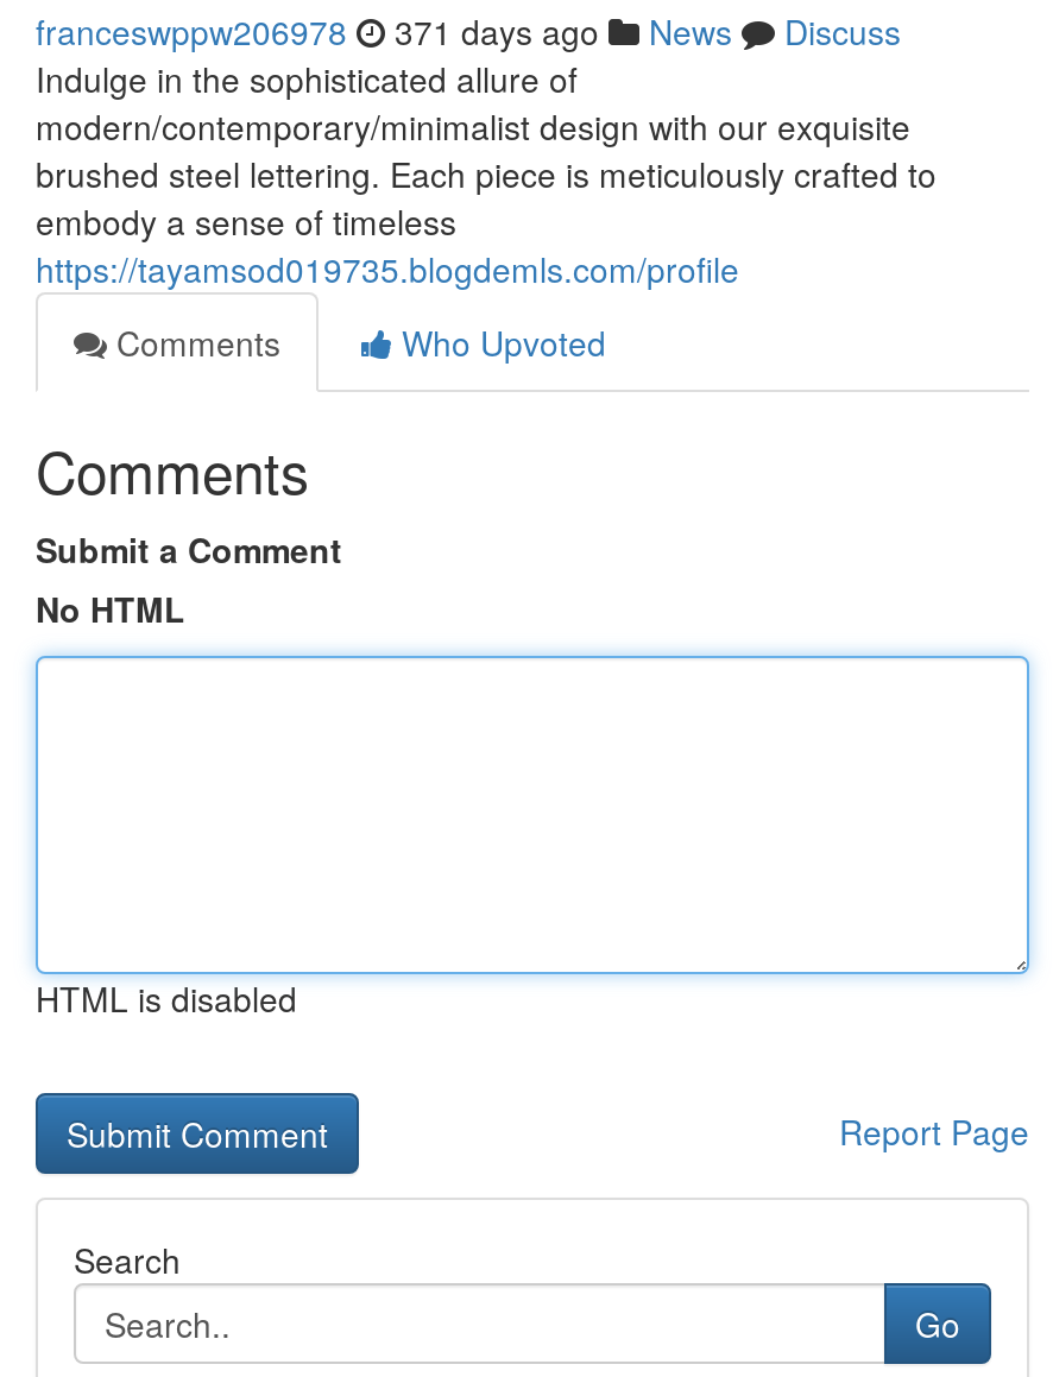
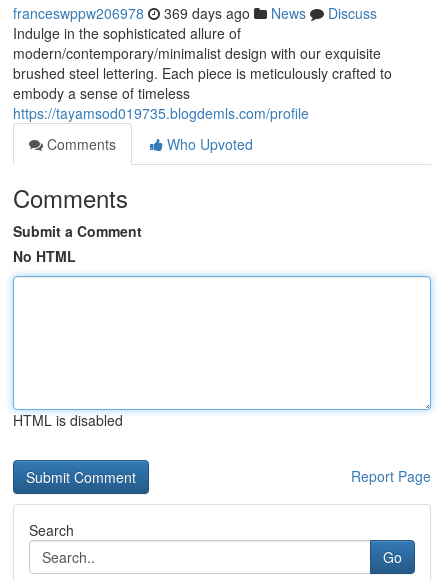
[36,7,901,55] franceswppw206978 371 days ago News Discuss -> [13,3,377,23] franceswppw206978 369 days ago News Discuss

